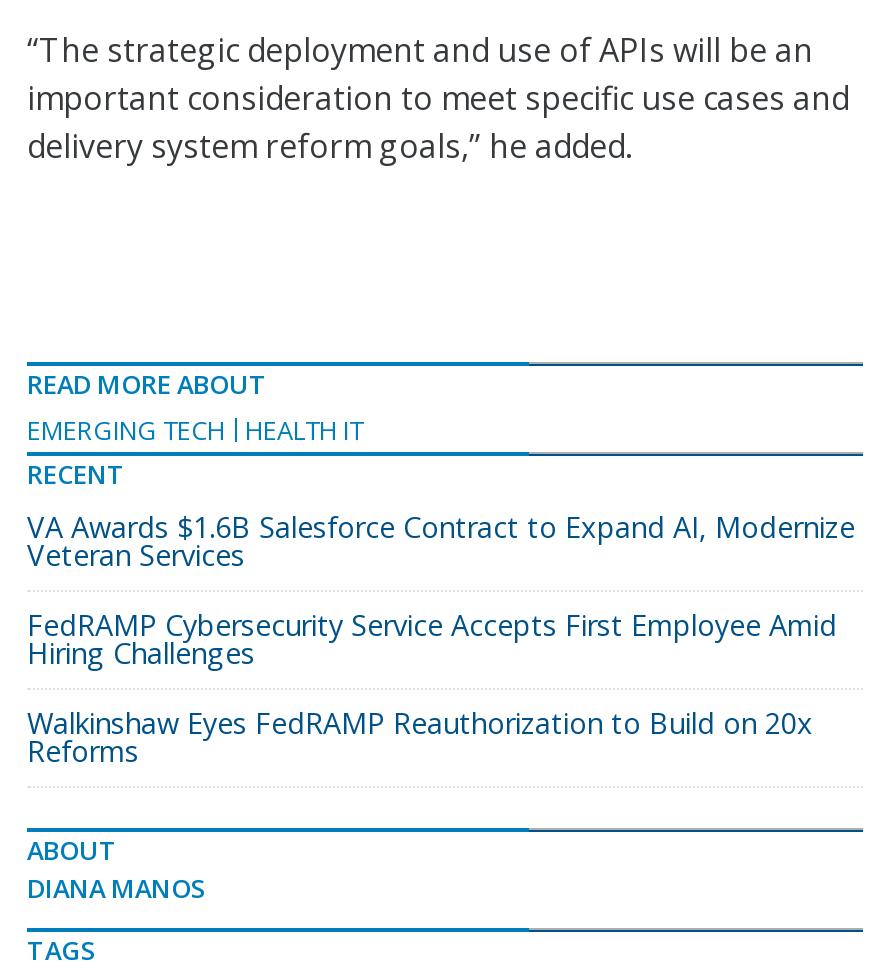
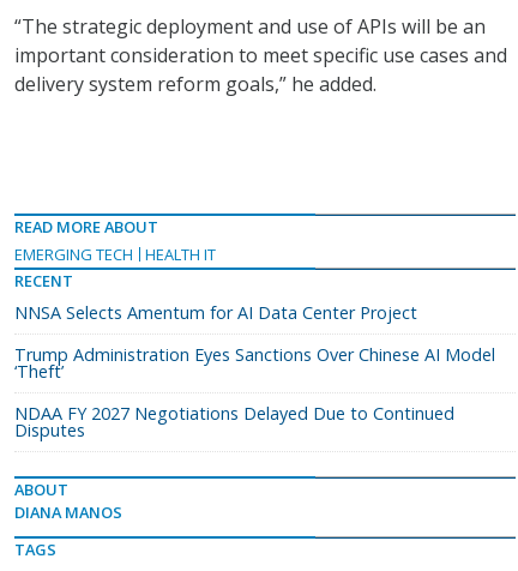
[27,508,855,574] VA Awards $1.6B Salesforce Contract to Expand AI, Modernize | Veteran Services -> [14,301,417,324] NNSA Selects Amentum for AI Data Center Project
[27,606,837,672] FedRAMP Cybersecurity Service Accepts First Employee Amid | Hiring Challenges -> [14,343,495,383] Trump Administration Eyes Sanctions Over Chinese AI Model | ‘Theft’
[27,704,813,770] Walkinshaw Eyes FedRAMP Reauthorization to Build on 20x | Reforms -> [14,402,454,442] NDAA FY 2027 Negotiations Delayed Due to Continued | Disputes

